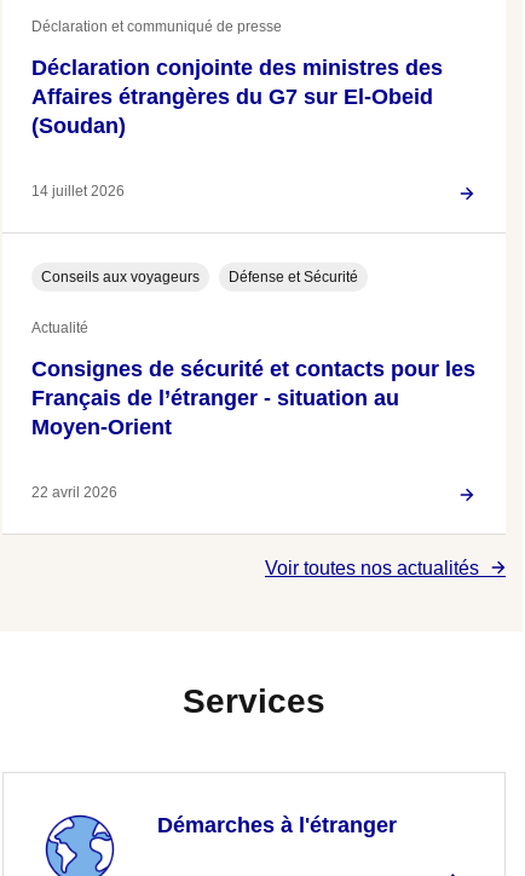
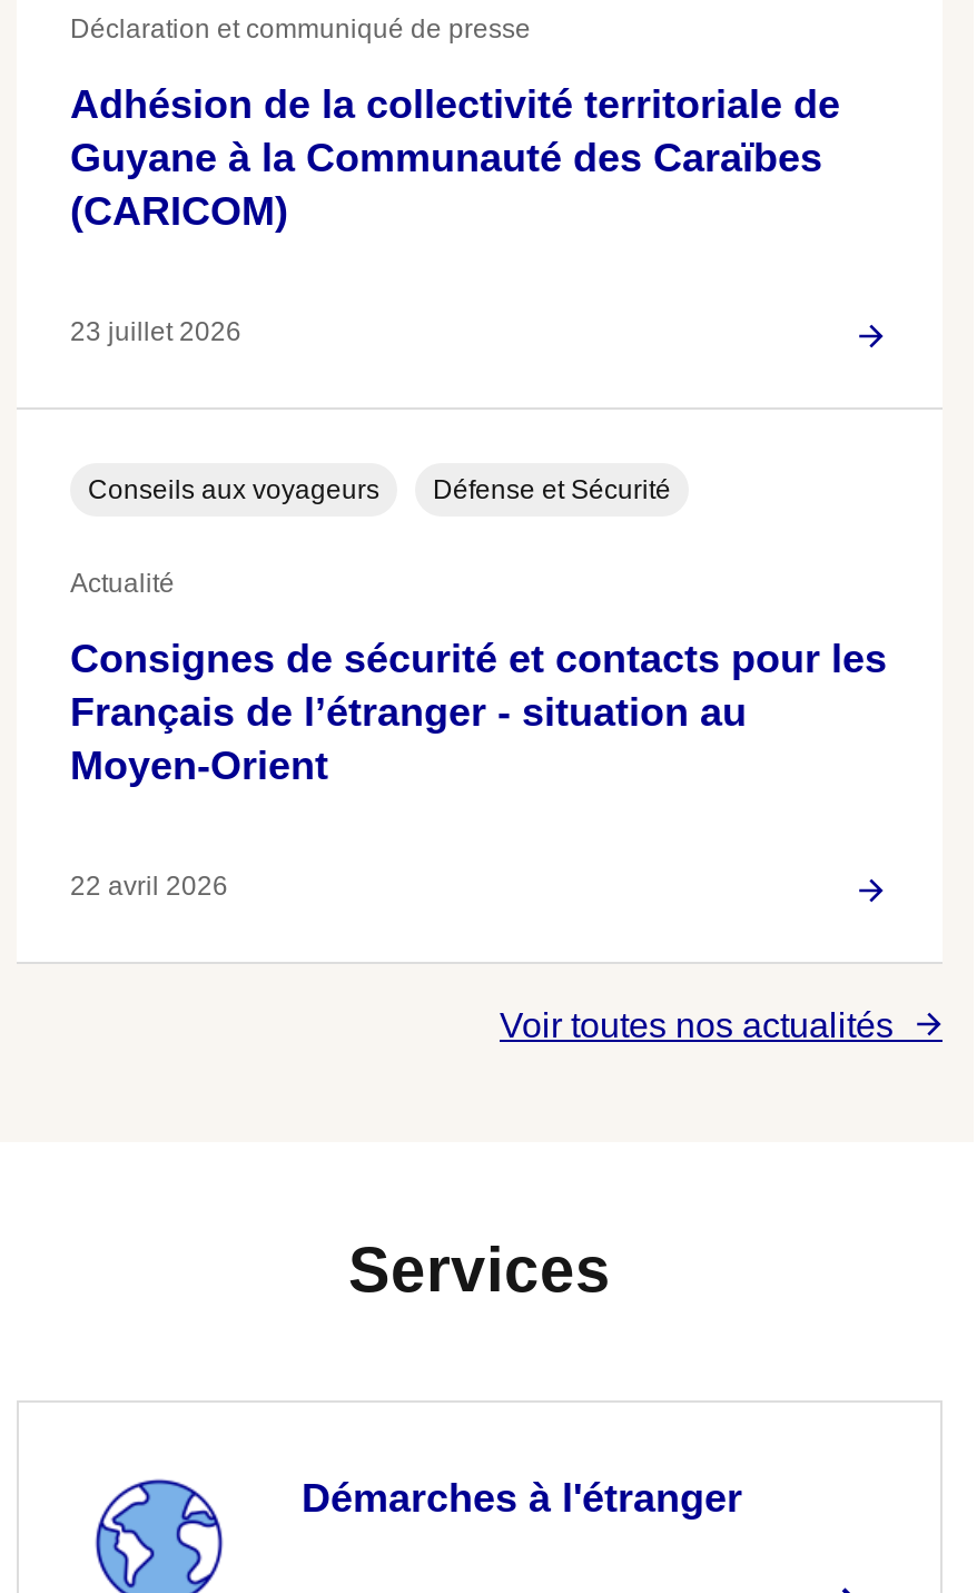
[31,55,443,138] Déclaration conjointe des ministres des | Affaires étrangères du G7 sur El-Obeid | (Soudan) -> [70,83,840,234] Adhésion de la collectivité territoriale de | Guyane à la Communauté des Caraïbes | (CARICOM)
[31,182,125,199] 14 juillet 2026 -> [70,317,241,348] 23 juillet 2026

